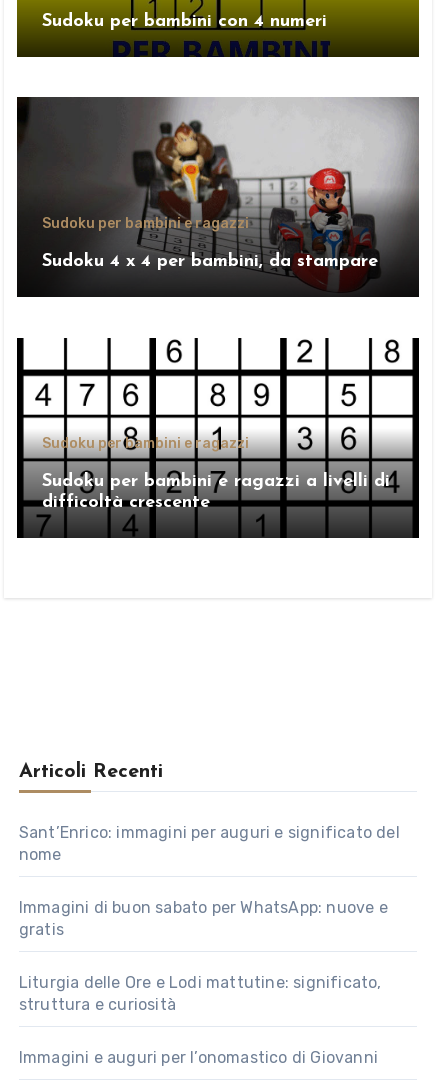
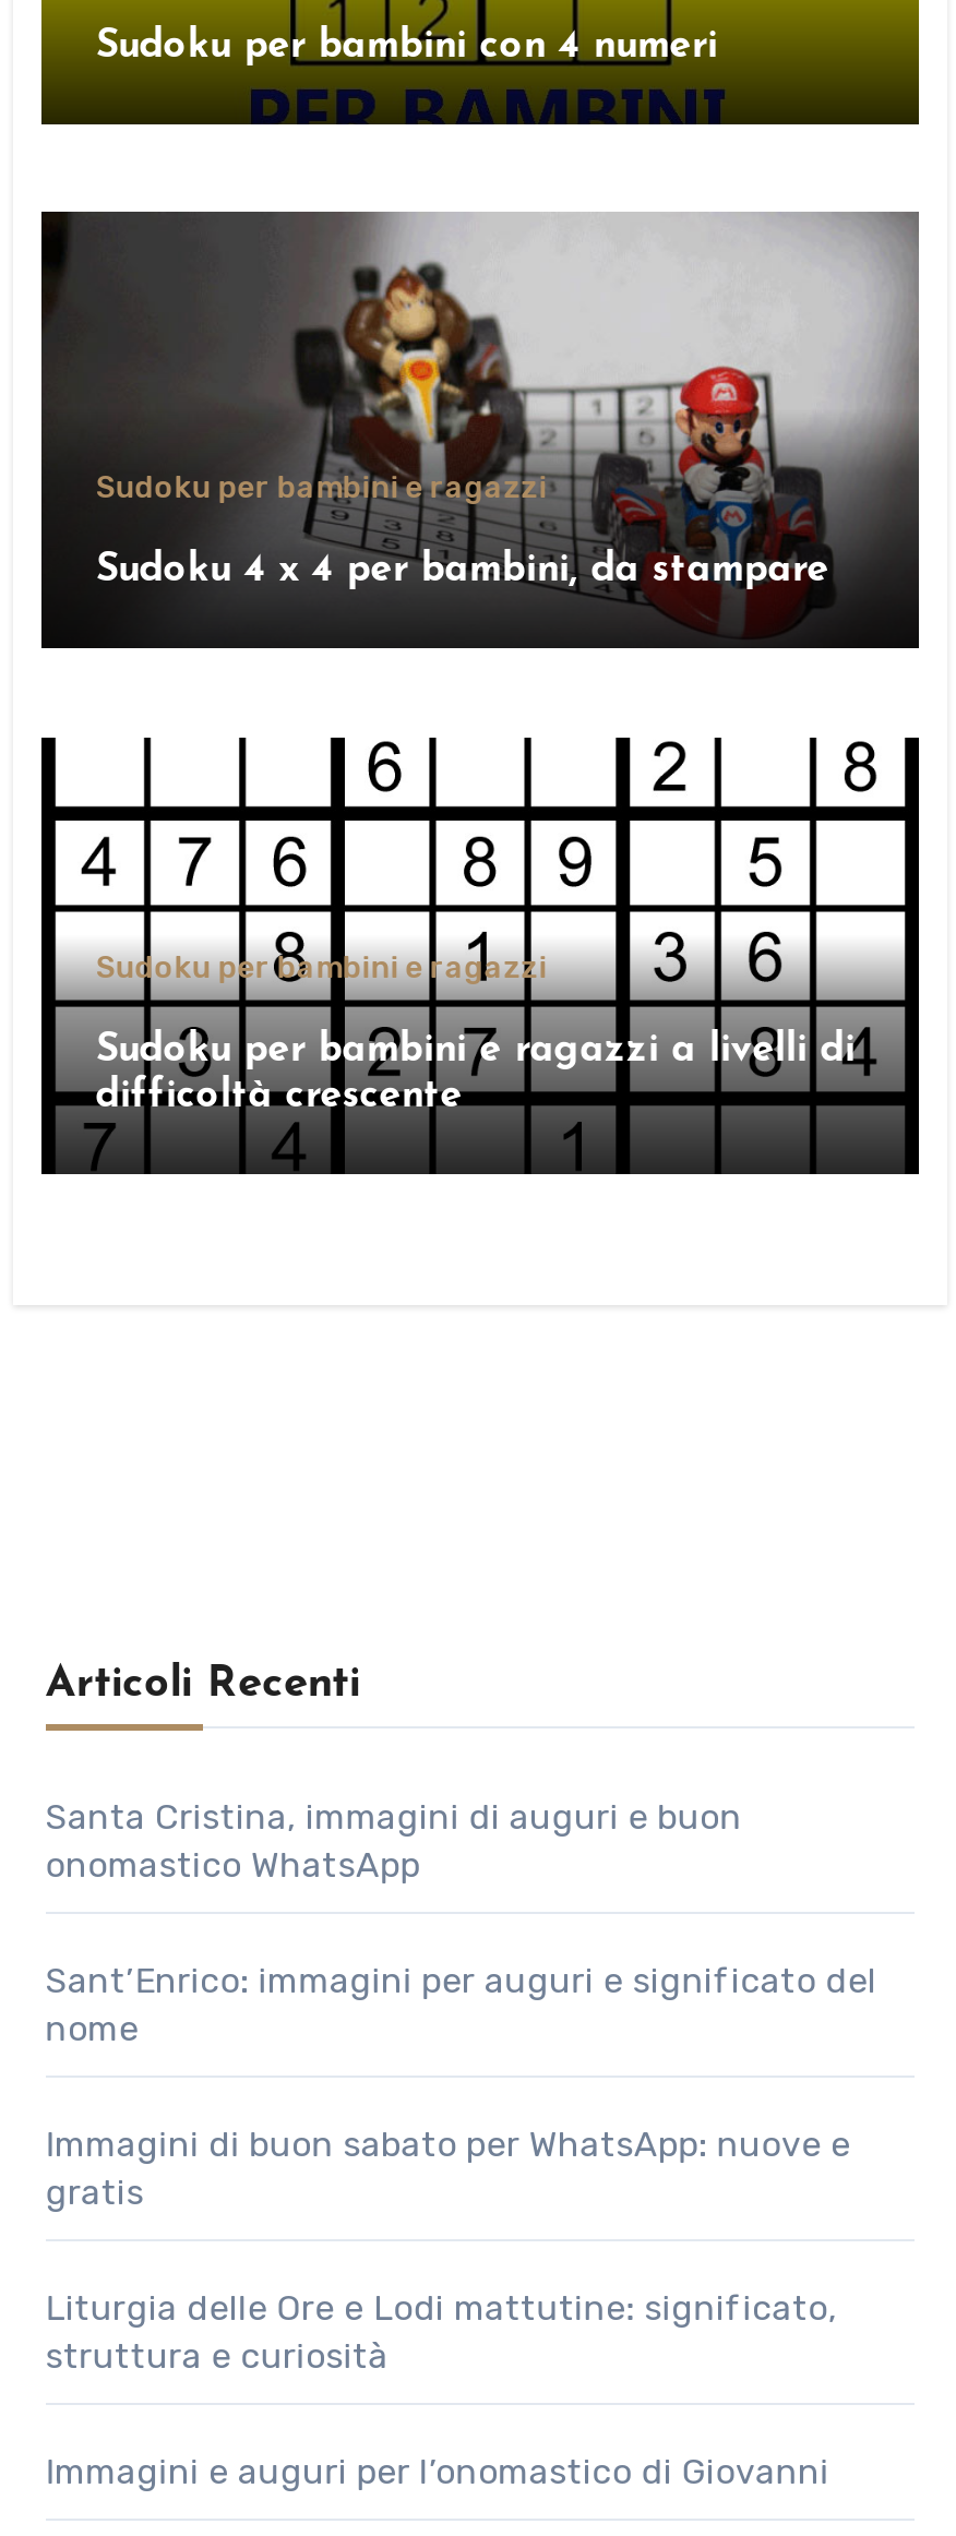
none -> [45,1795,742,1885] Santa Cristina, immagini di auguri e buon | onomastico WhatsApp

